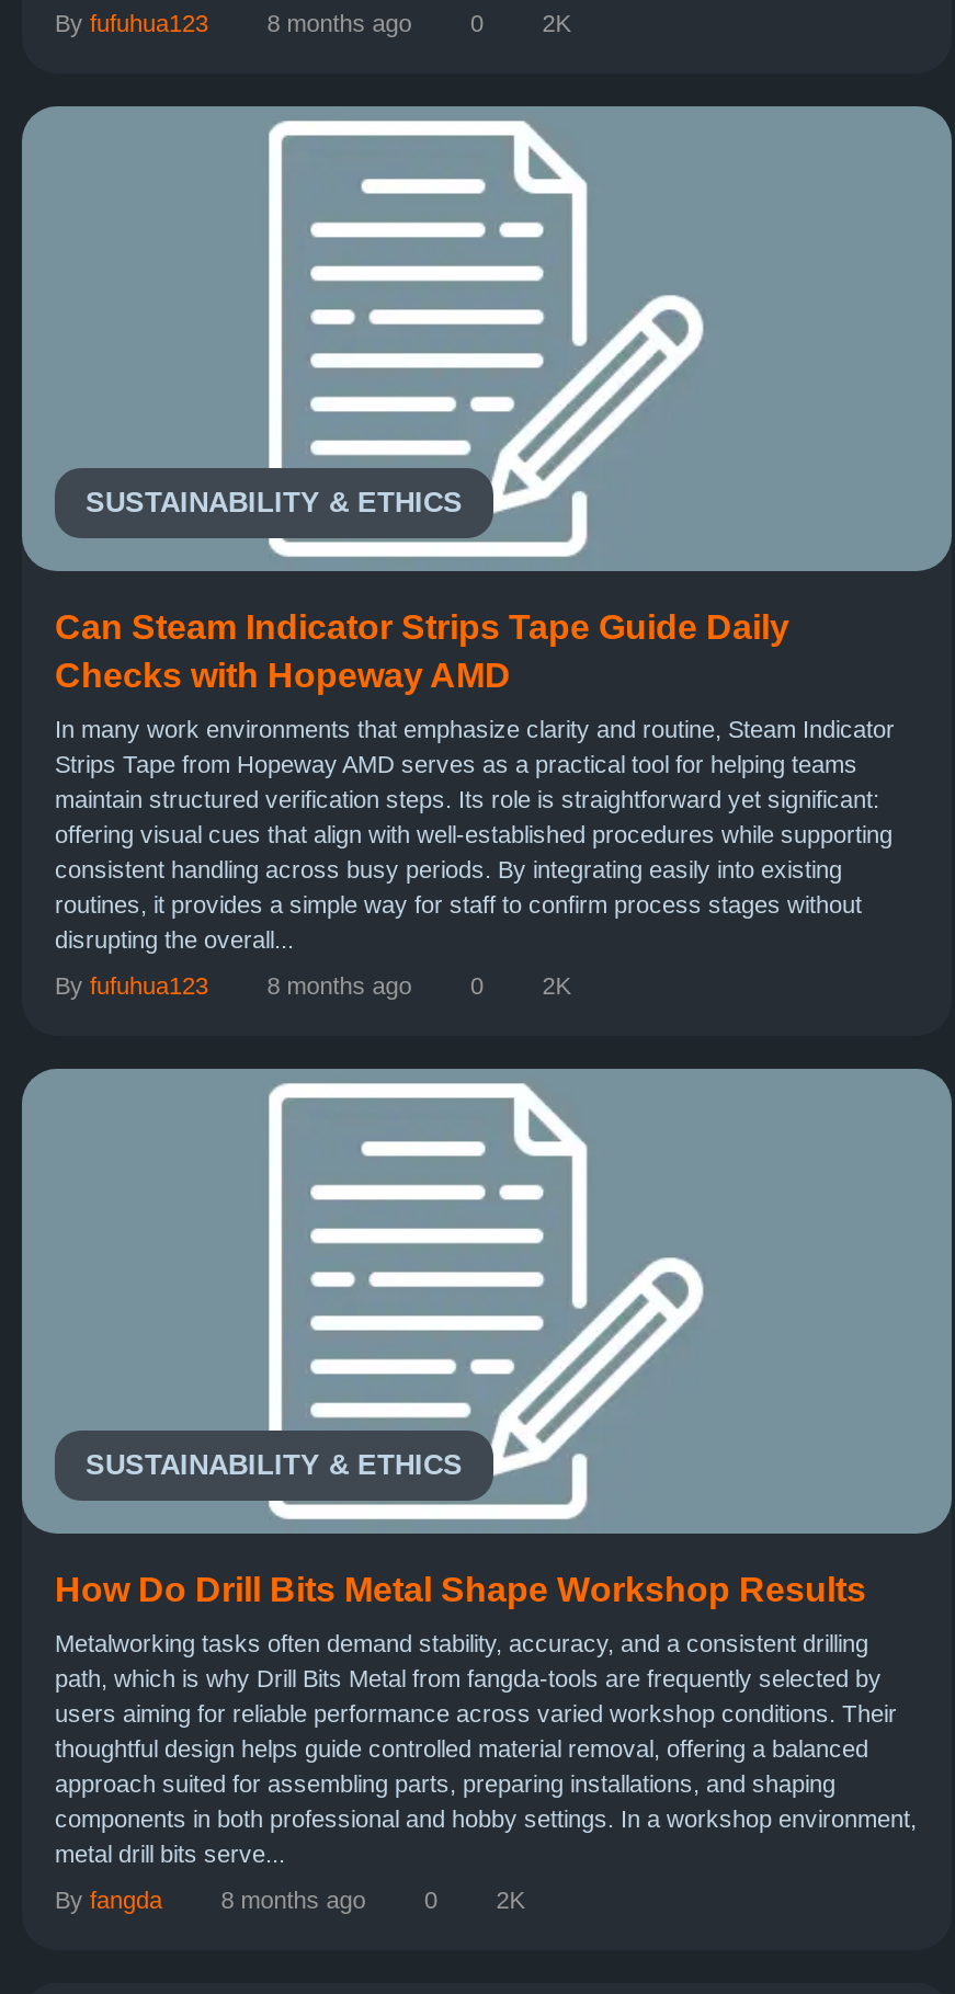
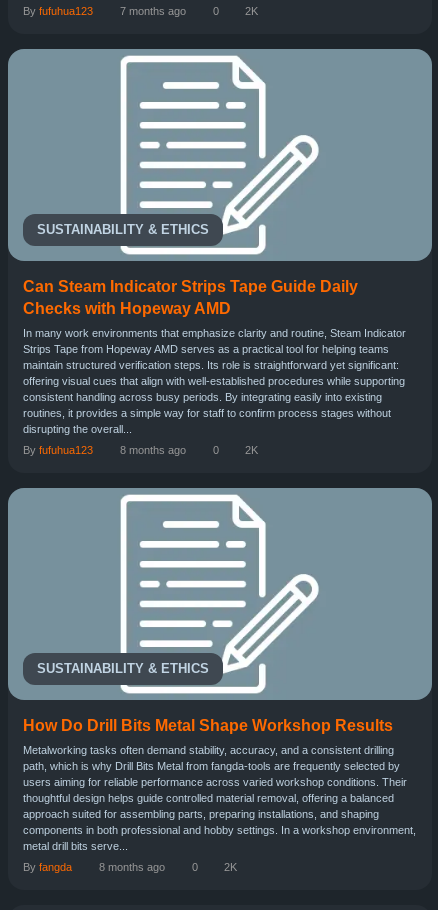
[267,10,412,36] 8 months ago -> [120,5,186,17] 7 months ago

